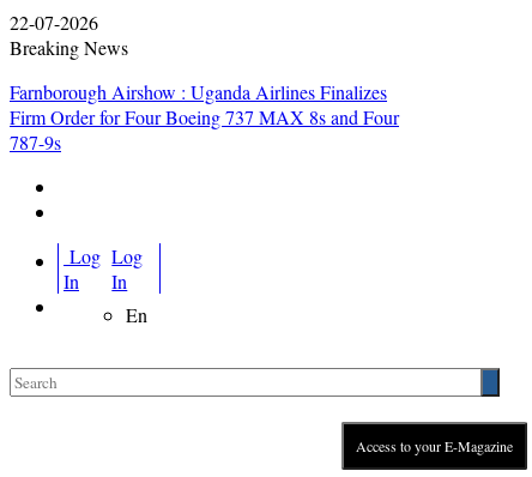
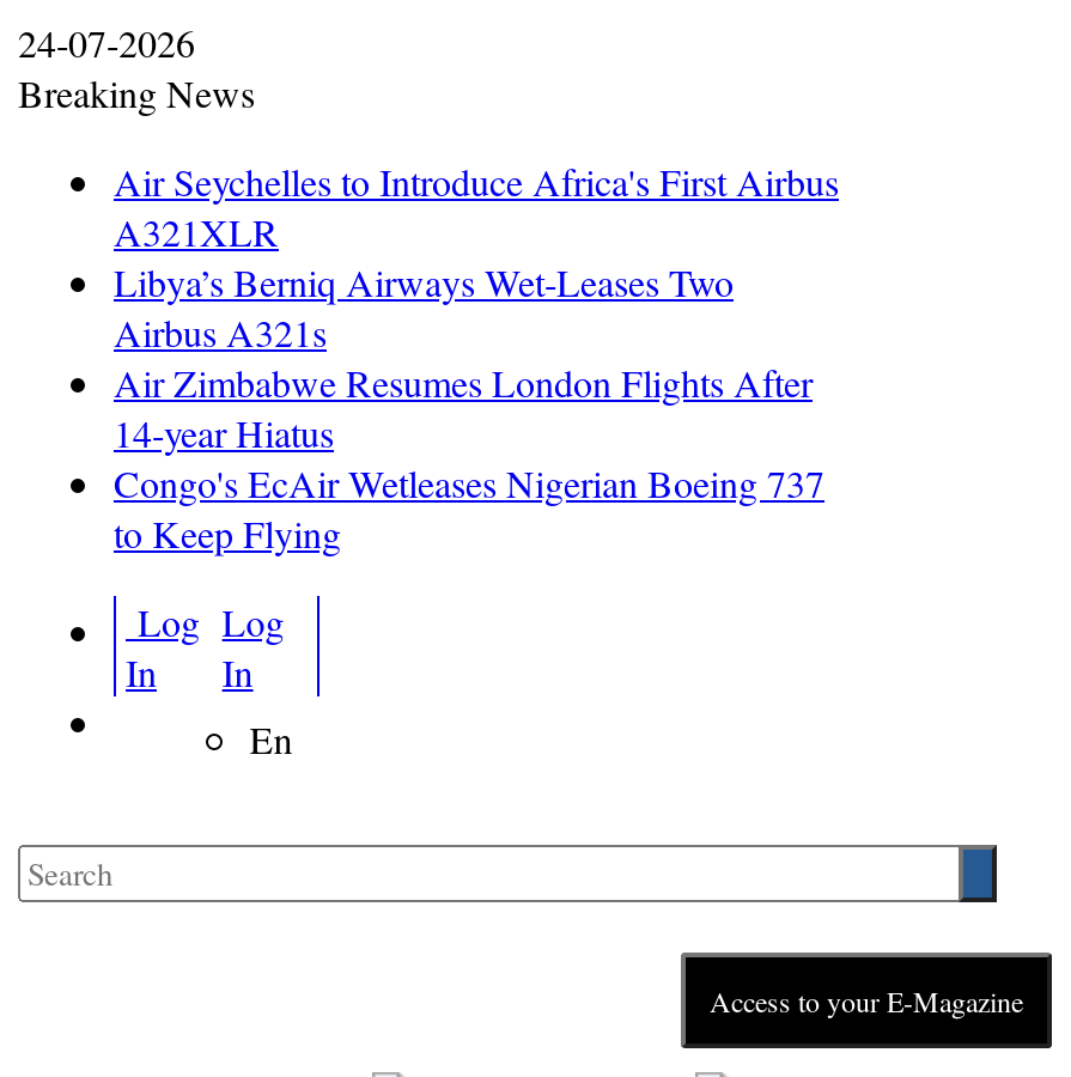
[10,10,98,35] 22-07-2026 -> [18,17,195,67] 24-07-2026
[10,79,399,155] Farnborough Airshow : Uganda Airlines Finalizes | Firm Order for Four Boeing 737 MAX 8s and Four | 787-9s -> [114,156,839,558] Air Seychelles to Introduce Africa's First Airbus | A321XLR | Libya’s Berniq Airways Wet-Leases Two | Airbus A321s | Air Zimbabwe Resumes London Flights After | 14-year Hiatus | Congo's EcAir Wetleases Nigerian Boeing 737 | to Keep Flying

